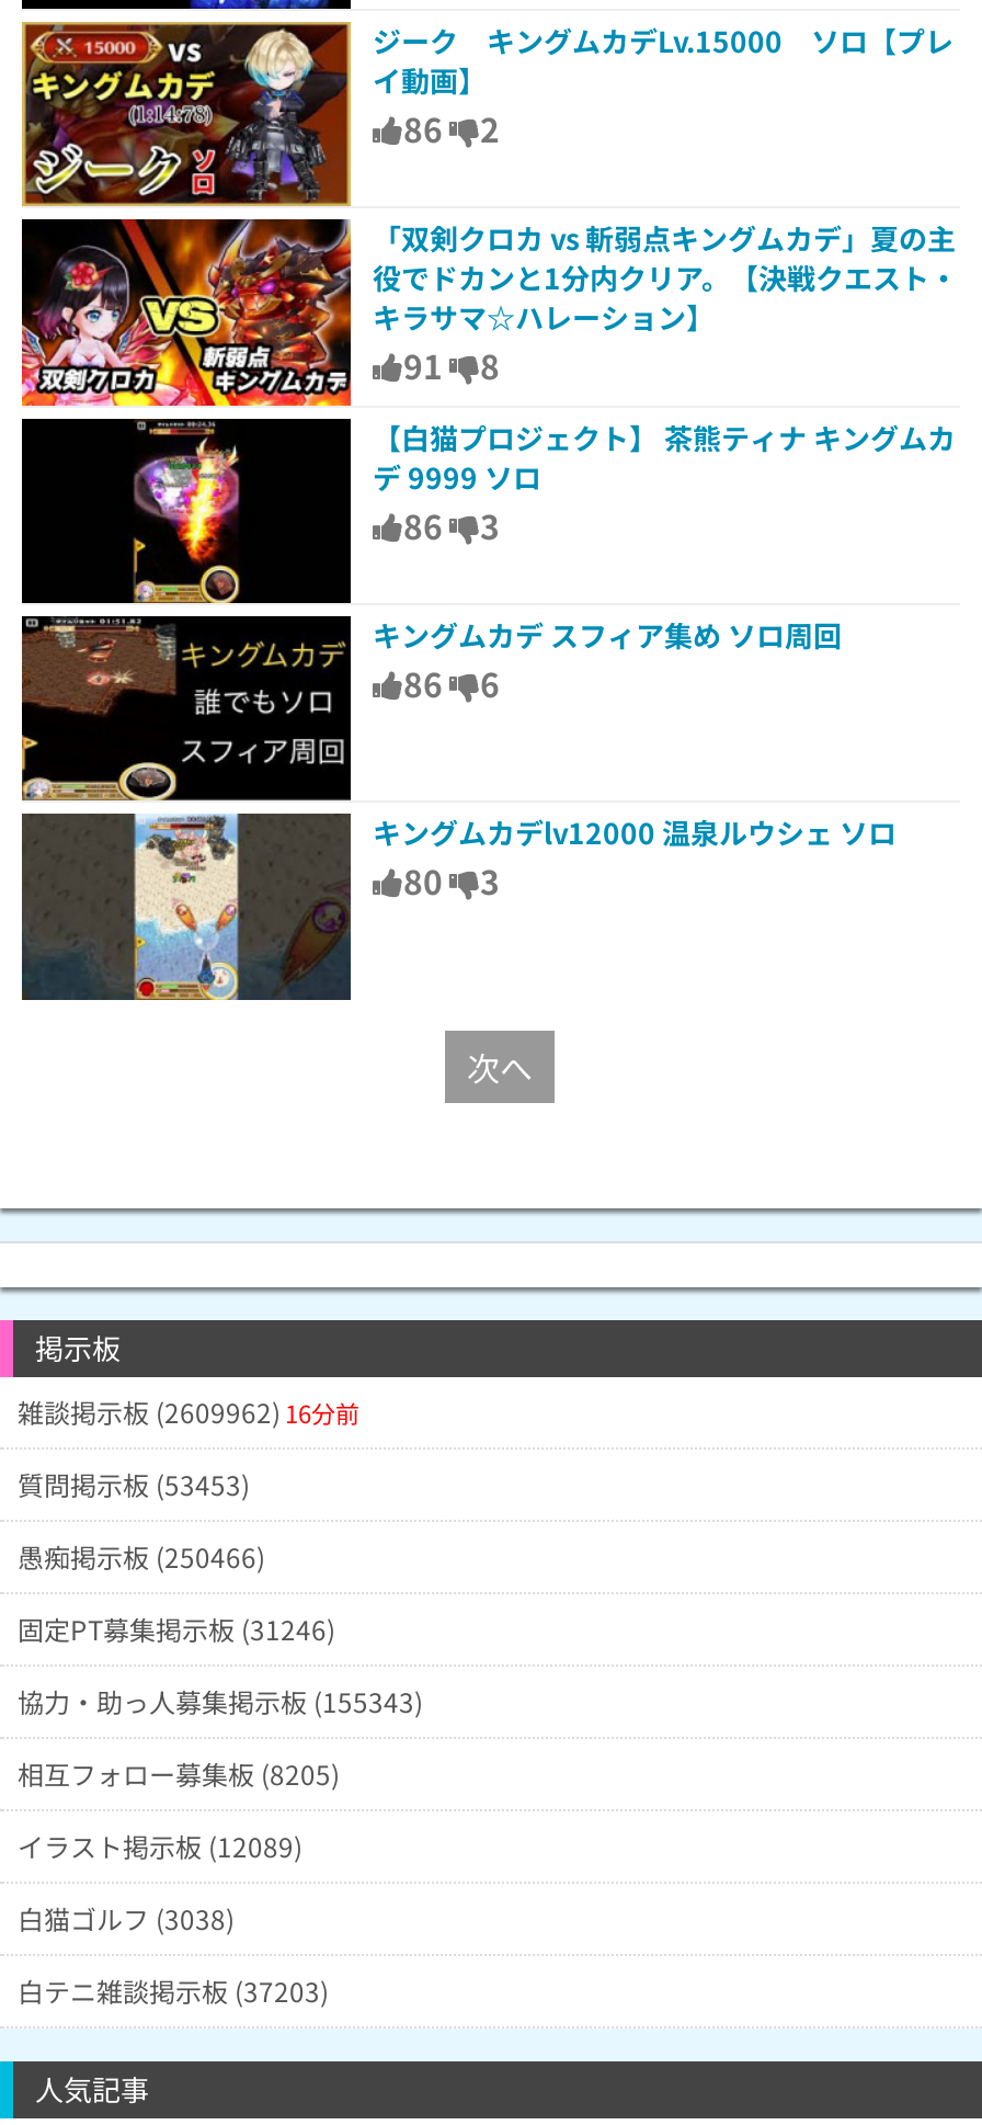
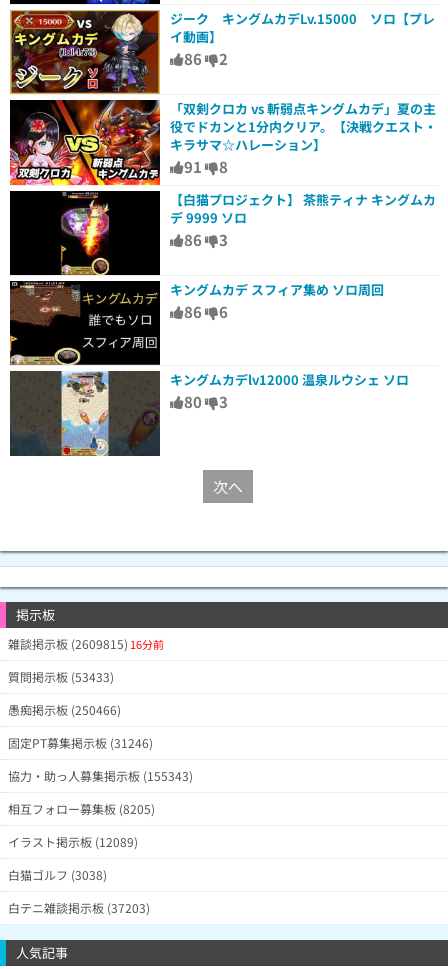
[18,1392,359,1429] 雑談掲示板 (2609962) 16分前 -> [8,635,164,652] 雑談掲示板 (2609815) 16分前
[18,1464,250,1501] 質問掲示板 (53453) -> [8,668,114,685] 質問掲示板 (53433)

